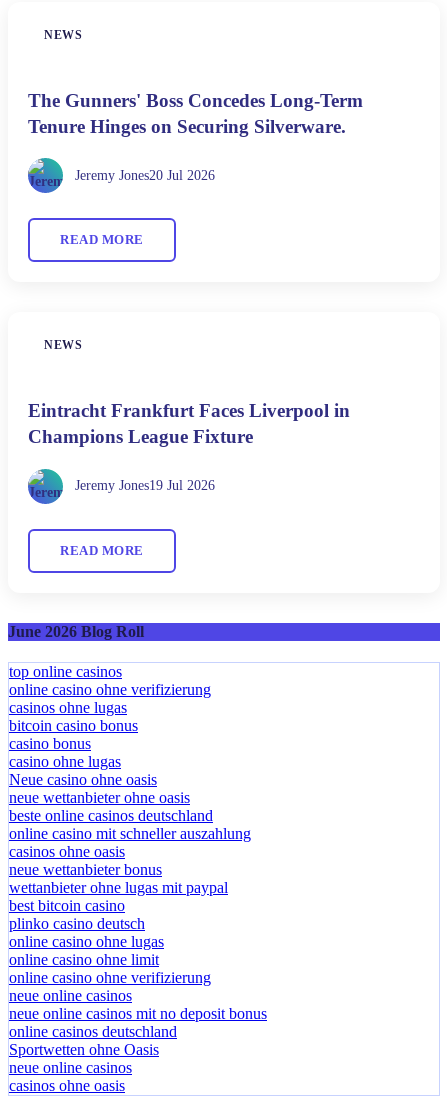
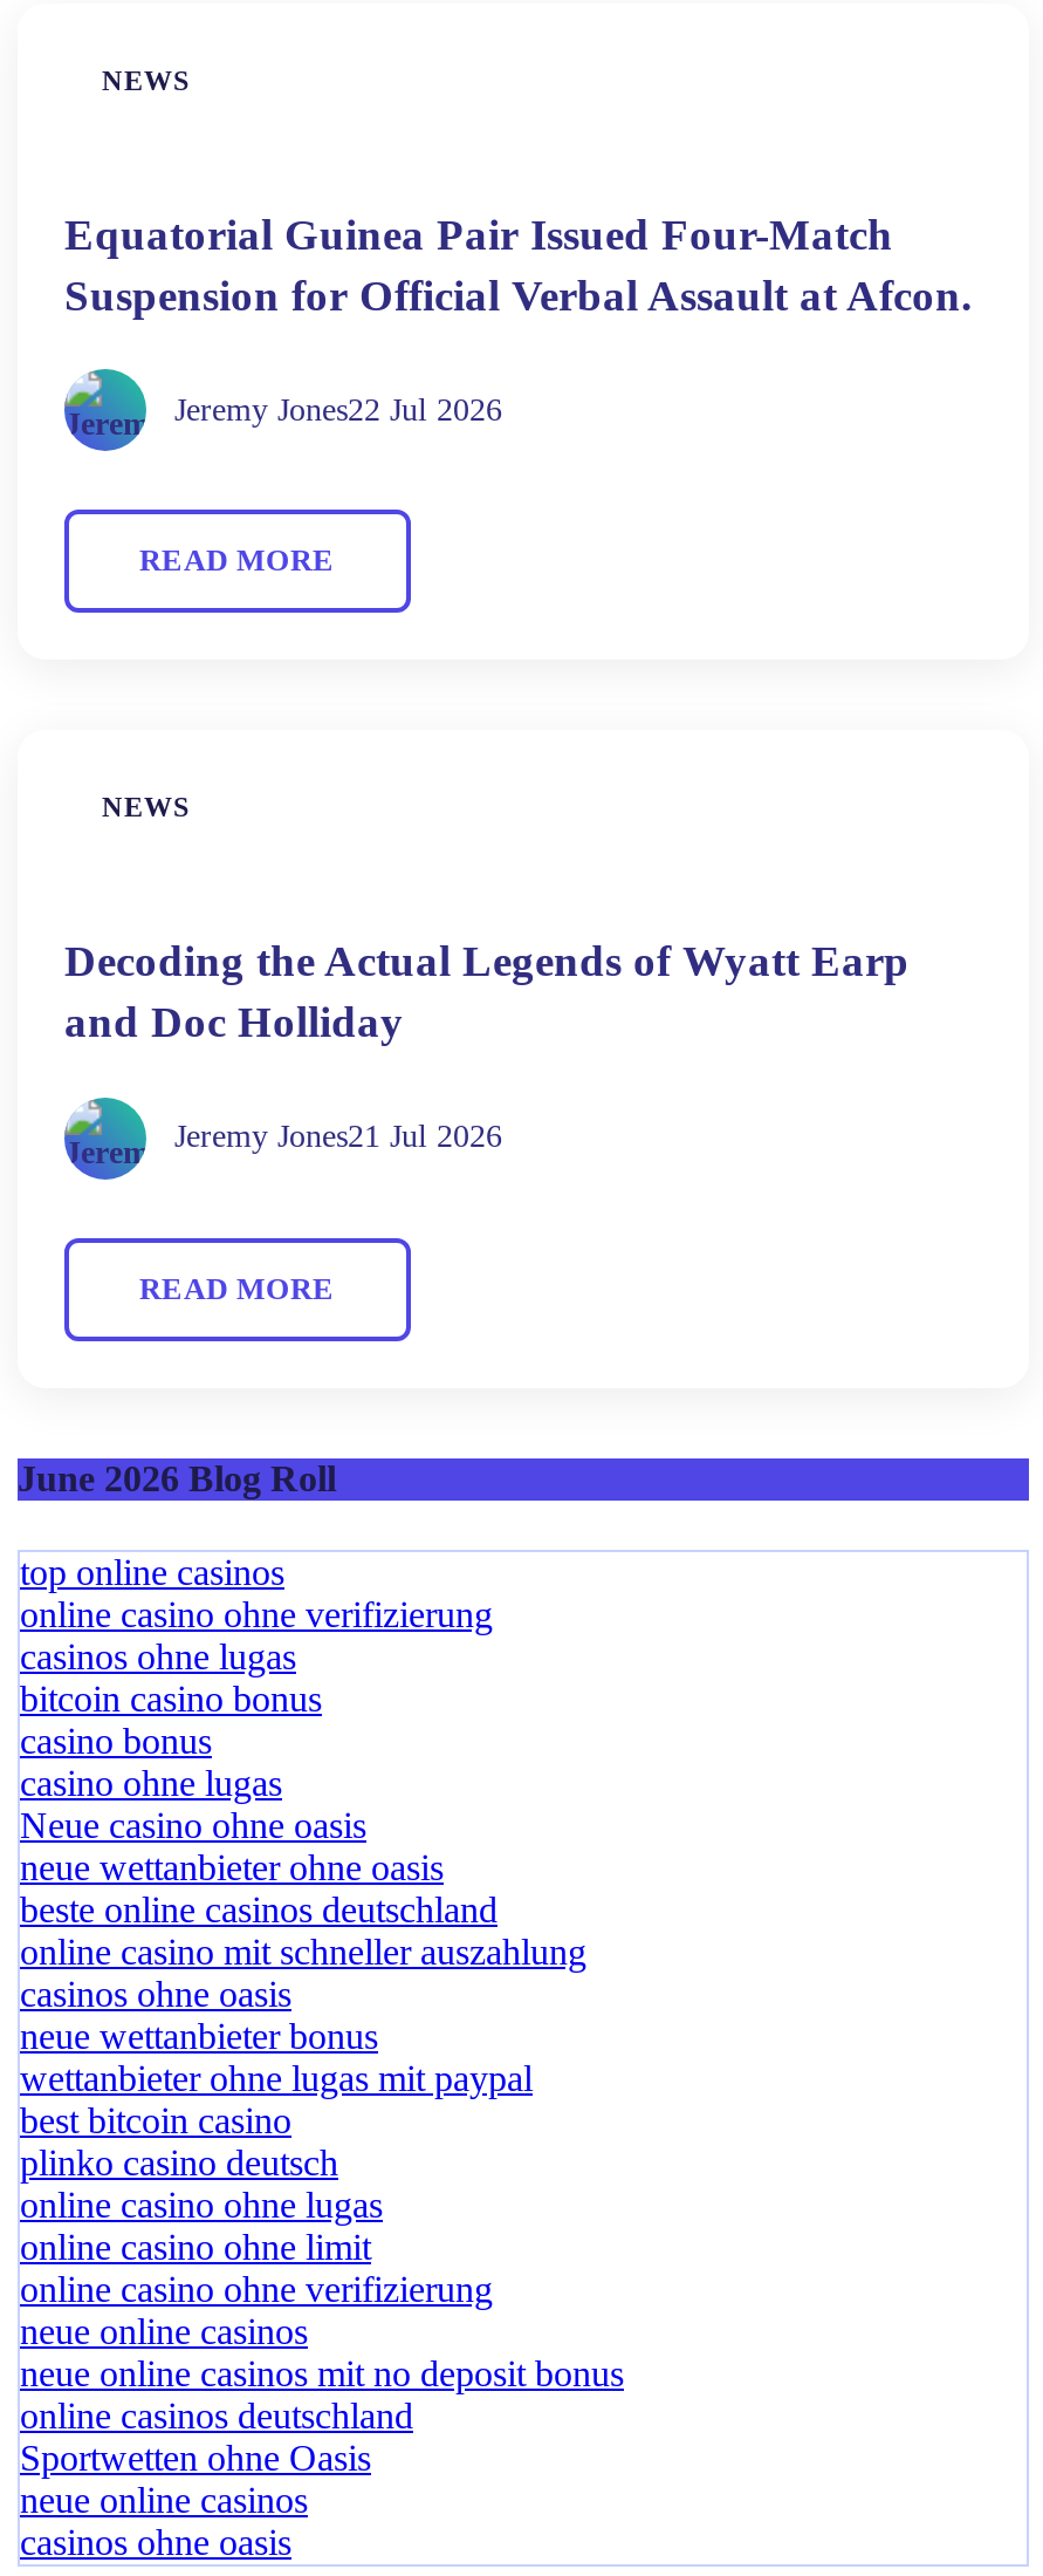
[28,90,363,137] The Gunners' Boss Concedes Long-Term | Tenure Hinges on Securing Silverware. -> [64,209,973,319] Equatorial Guinea Pair Issued Four-Match | Suspension for Official Verbal Assault at Afcon.
[75,168,215,183] Jeremy Jones20 Jul 2026 -> [174,392,502,427] Jeremy Jones22 Jul 2026
[28,400,350,447] Eintracht Frankfurt Faces Liverpool in | Champions League Fixture -> [64,936,910,1046] Decoding the Actual Legends of Wyatt Earp | and Doc Holliday
[75,478,215,493] Jeremy Jones19 Jul 2026 -> [174,1119,502,1155] Jeremy Jones21 Jul 2026

